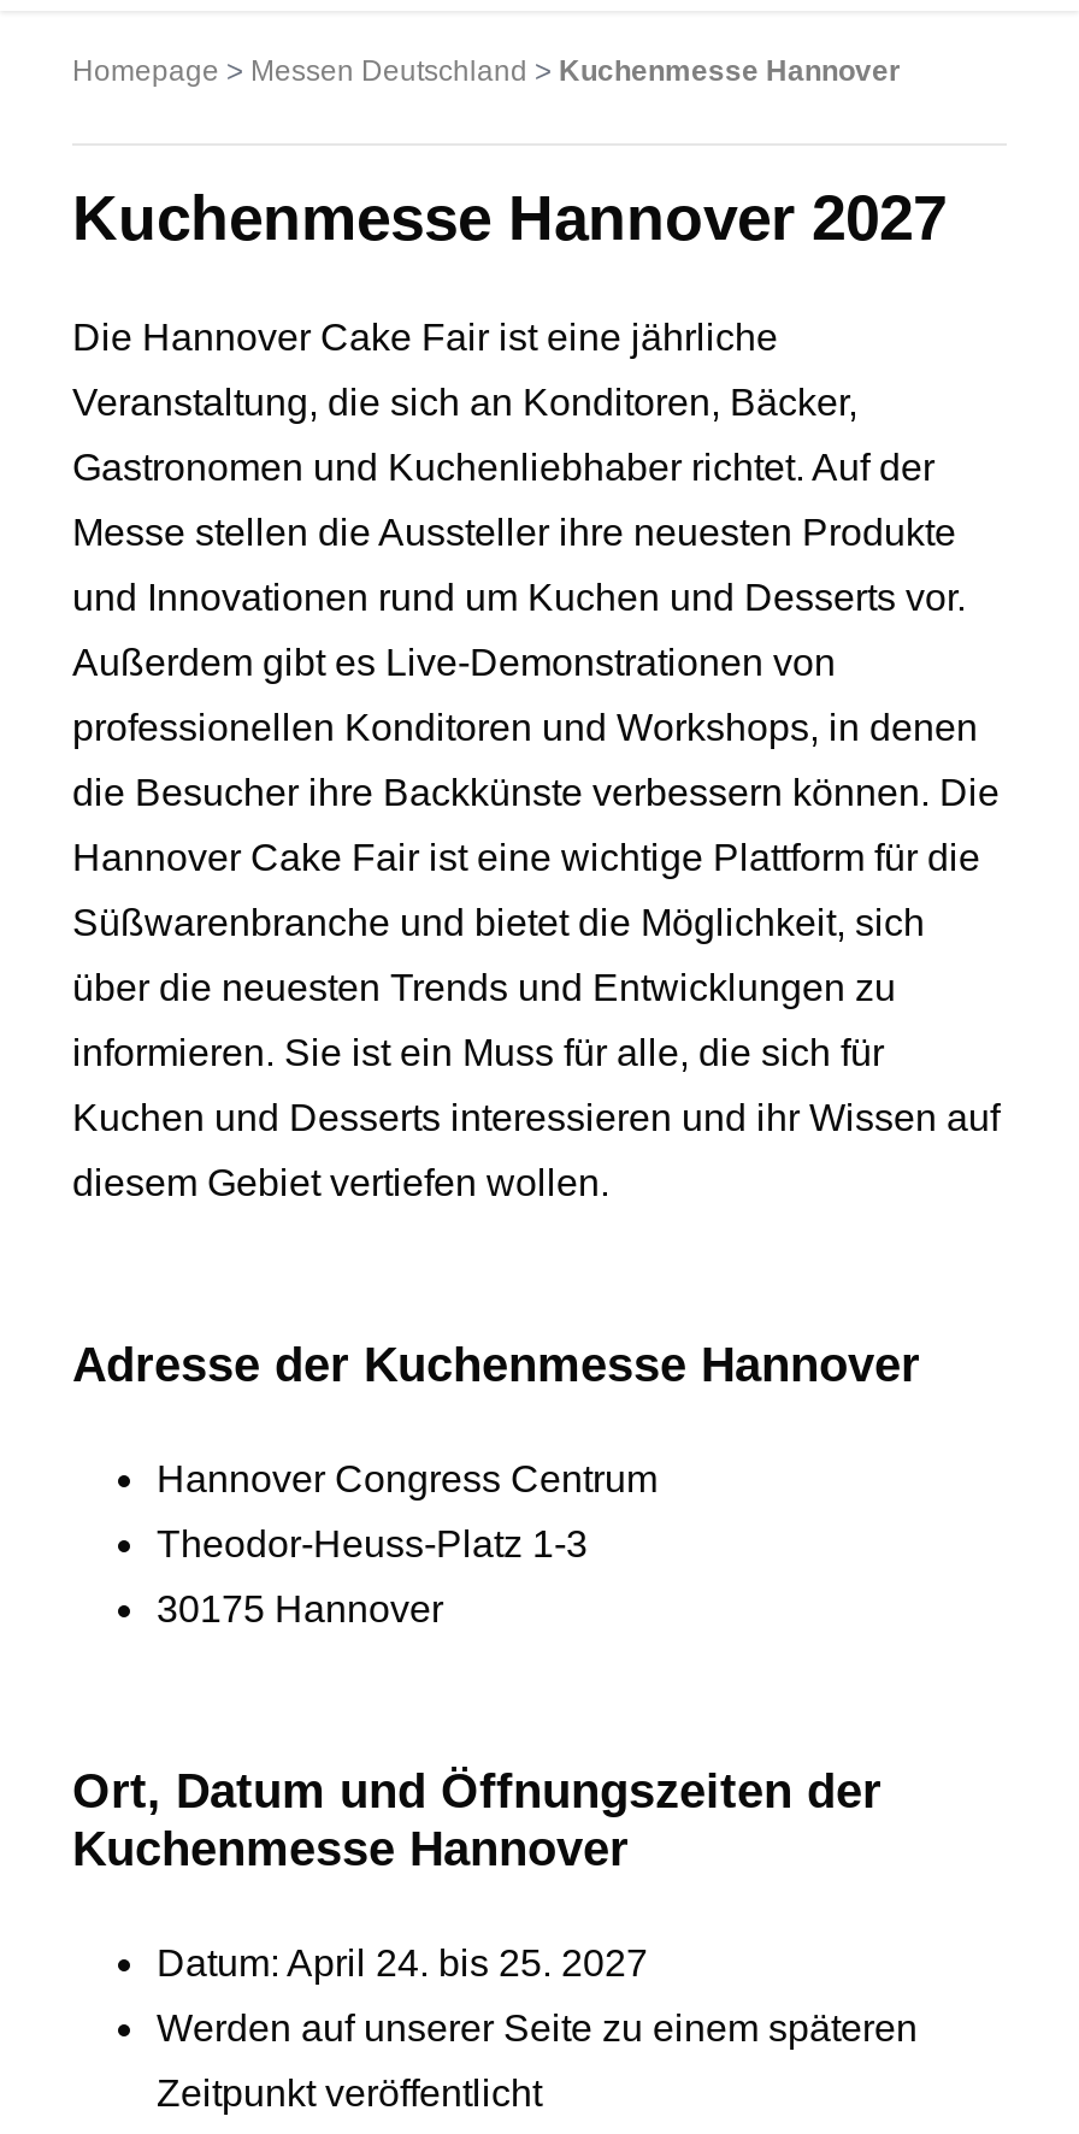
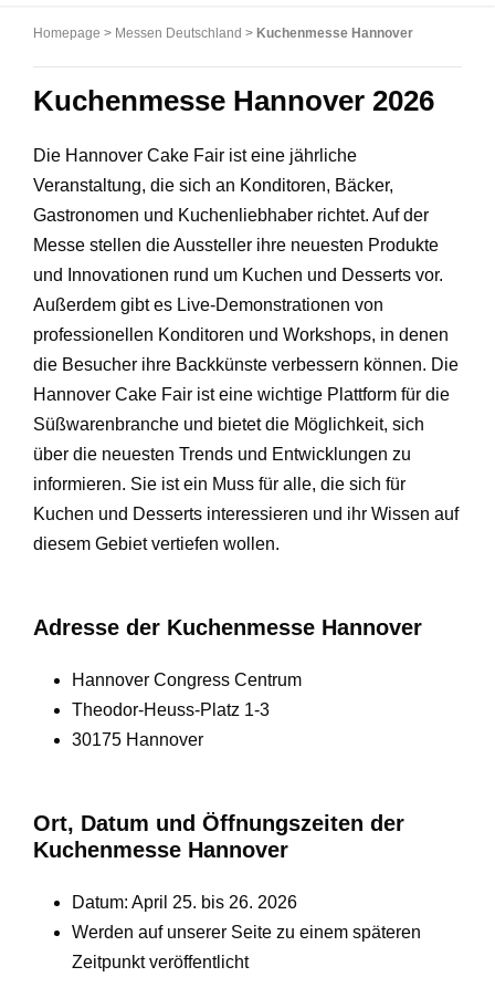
[72,181,947,253] Kuchenmesse Hannover 2027 -> [33,84,434,117] Kuchenmesse Hannover 2026
[157,1942,648,1983] Datum: April 24. bis 25. 2027 -> [72,893,297,911] Datum: April 25. bis 26. 2026

